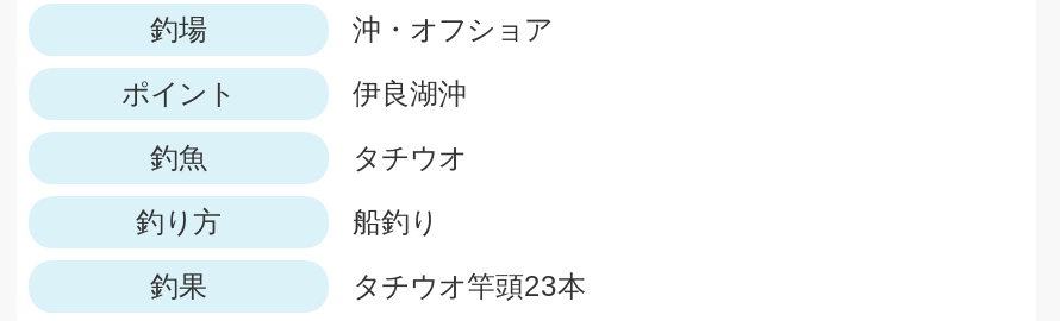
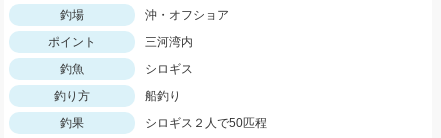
[353,77,467,111] 伊良湖沖 -> [145,35,193,49] 三河湾内
[353,141,467,175] タチウオ -> [145,62,193,76] シロギス
[353,270,586,303] タチウオ竿頭23本 -> [145,116,267,130] シロギス２人で50匹程

